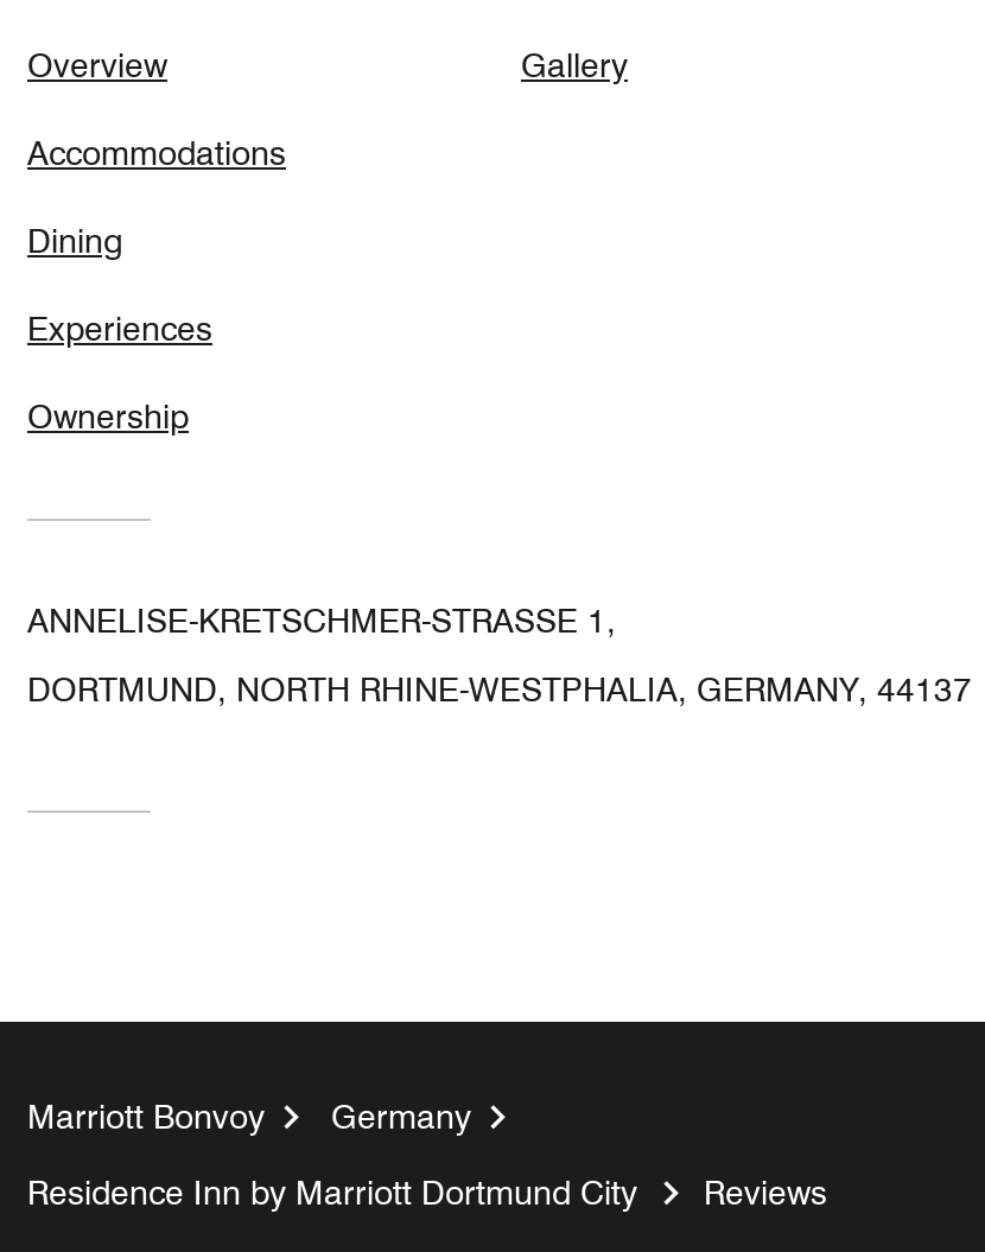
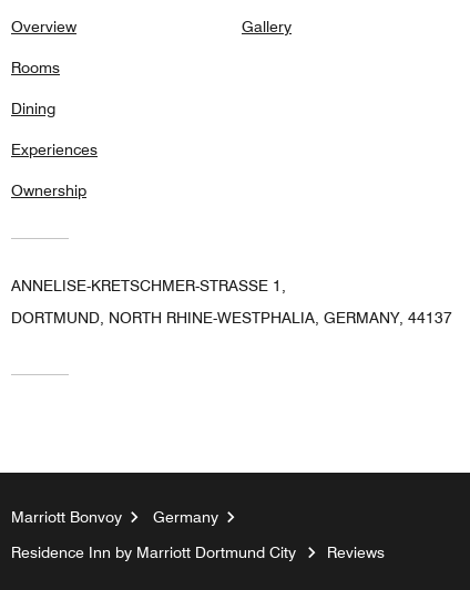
[27,134,286,172] Accommodations -> [11,59,60,76] Rooms

